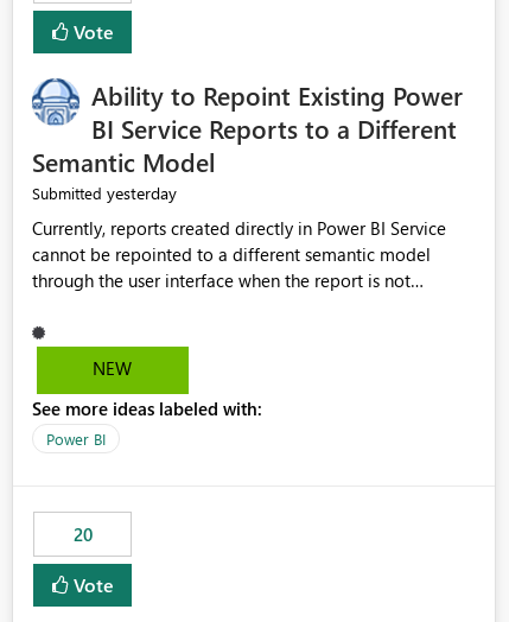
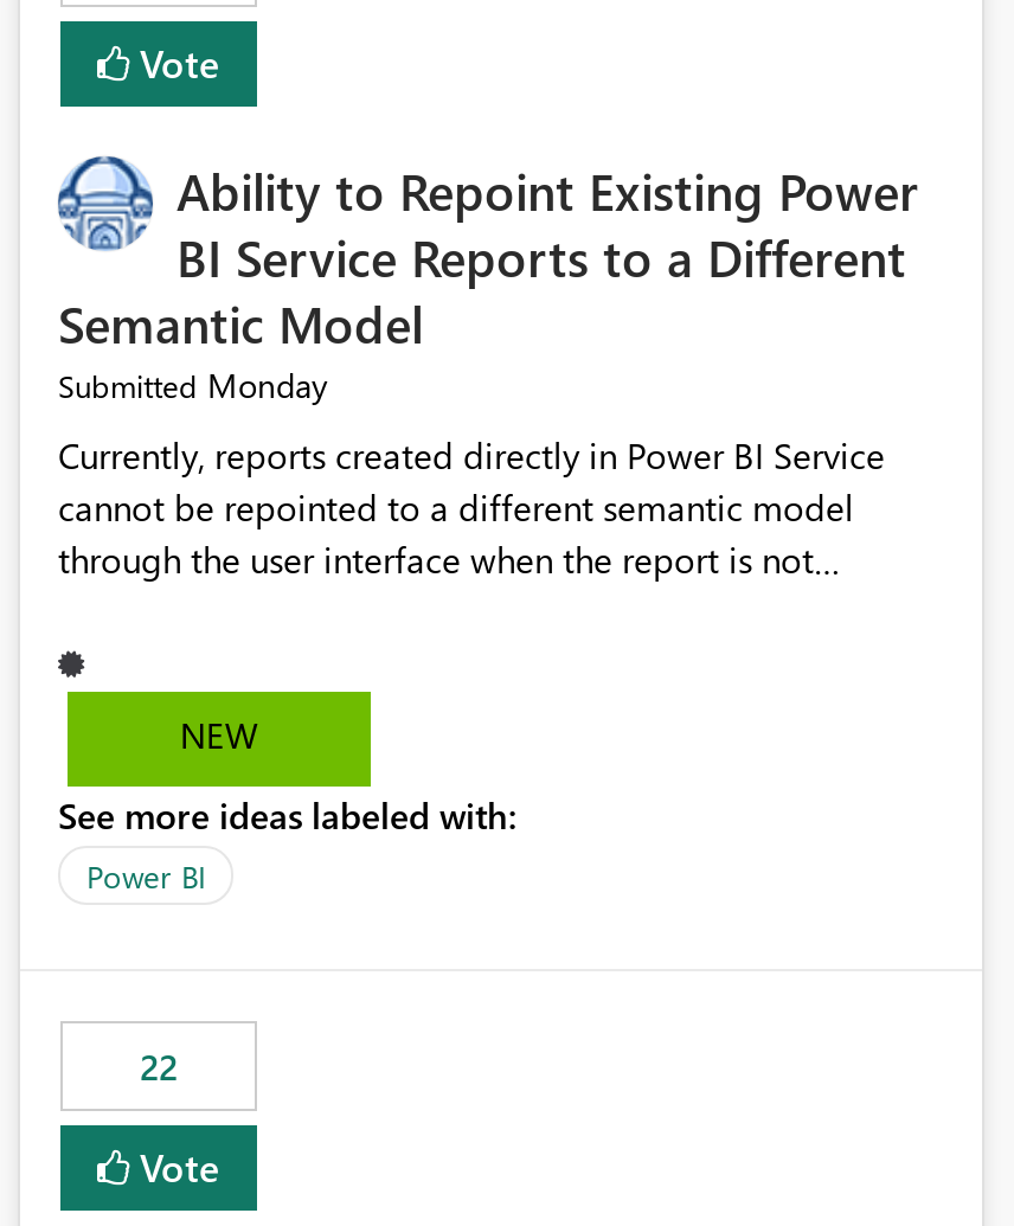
[32,182,177,205] Submitted yesterday -> [58,363,328,408] Submitted Monday
[73,523,92,547] 20 -> [140,1043,178,1091] 22

